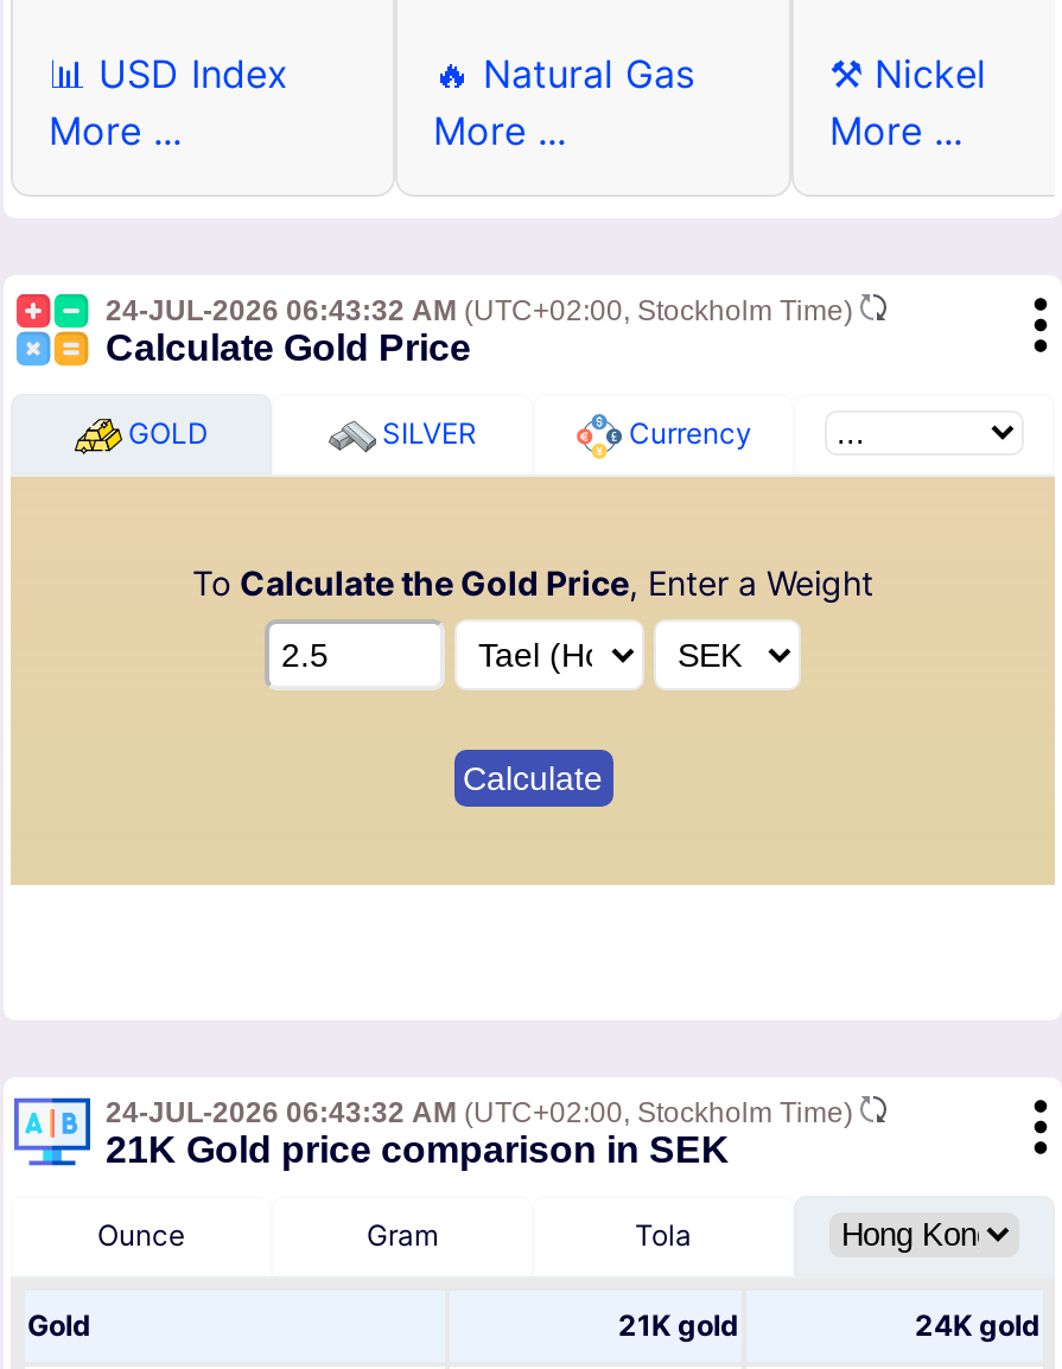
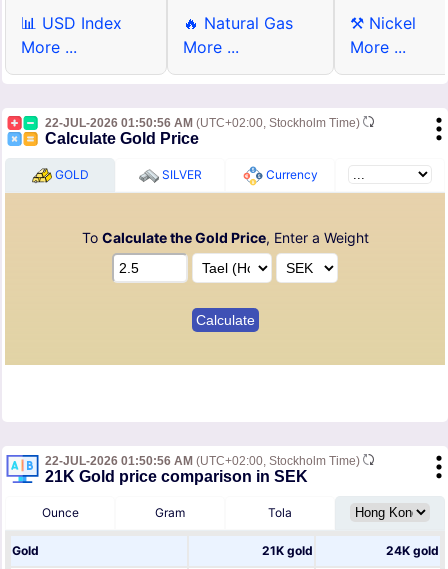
[106,295,860,328] 24-JUL-2026 06:43:32 AM (UTC+02:00, Stockholm Time) -> [45,116,363,130] 22-JUL-2026 01:50:56 AM (UTC+02:00, Stockholm Time)
[106,1097,860,1130] 24-JUL-2026 06:43:32 AM (UTC+02:00, Stockholm Time) -> [45,454,363,468] 22-JUL-2026 01:50:56 AM (UTC+02:00, Stockholm Time)

